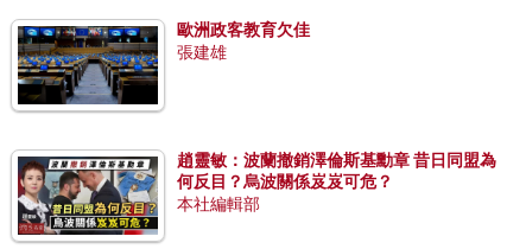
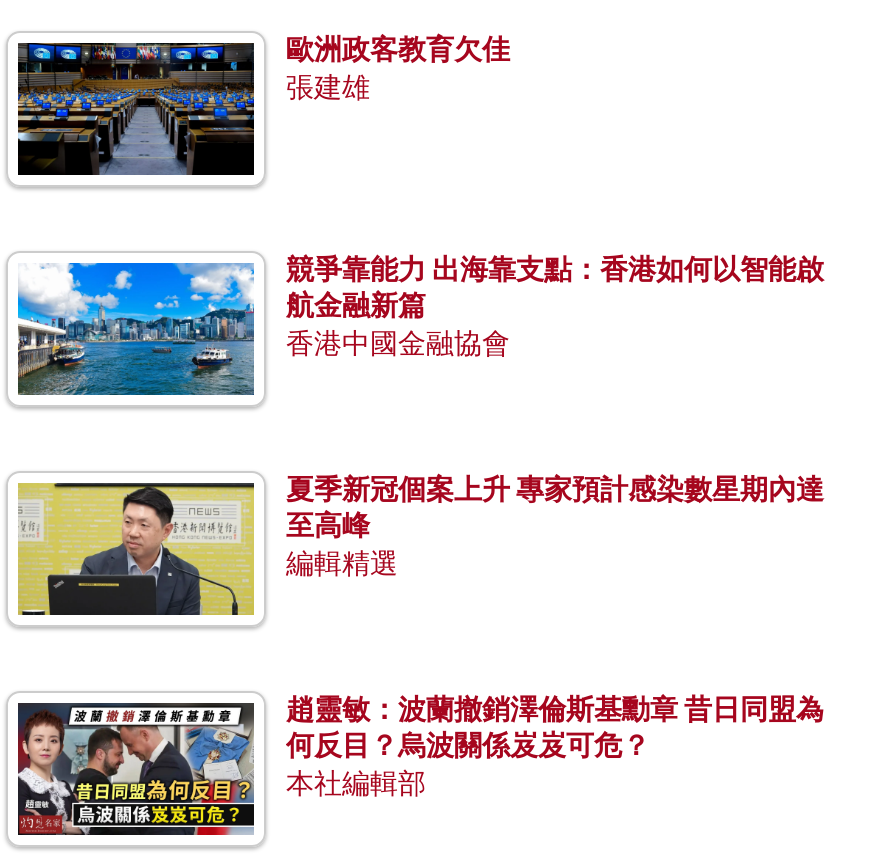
none -> [16,252,824,397] [image] | 競爭靠能力 出海靠支點：香港如何以智能啟 | 航金融新篇 | 香港中國金融協會
none -> [16,472,824,617] [image] | 夏季新冠個案上升 專家預計感染數星期內達 | 至高峰 | 編輯精選

